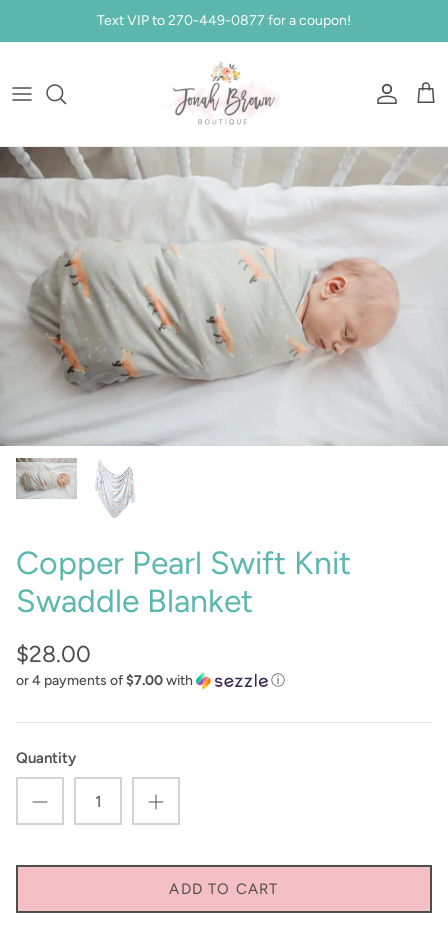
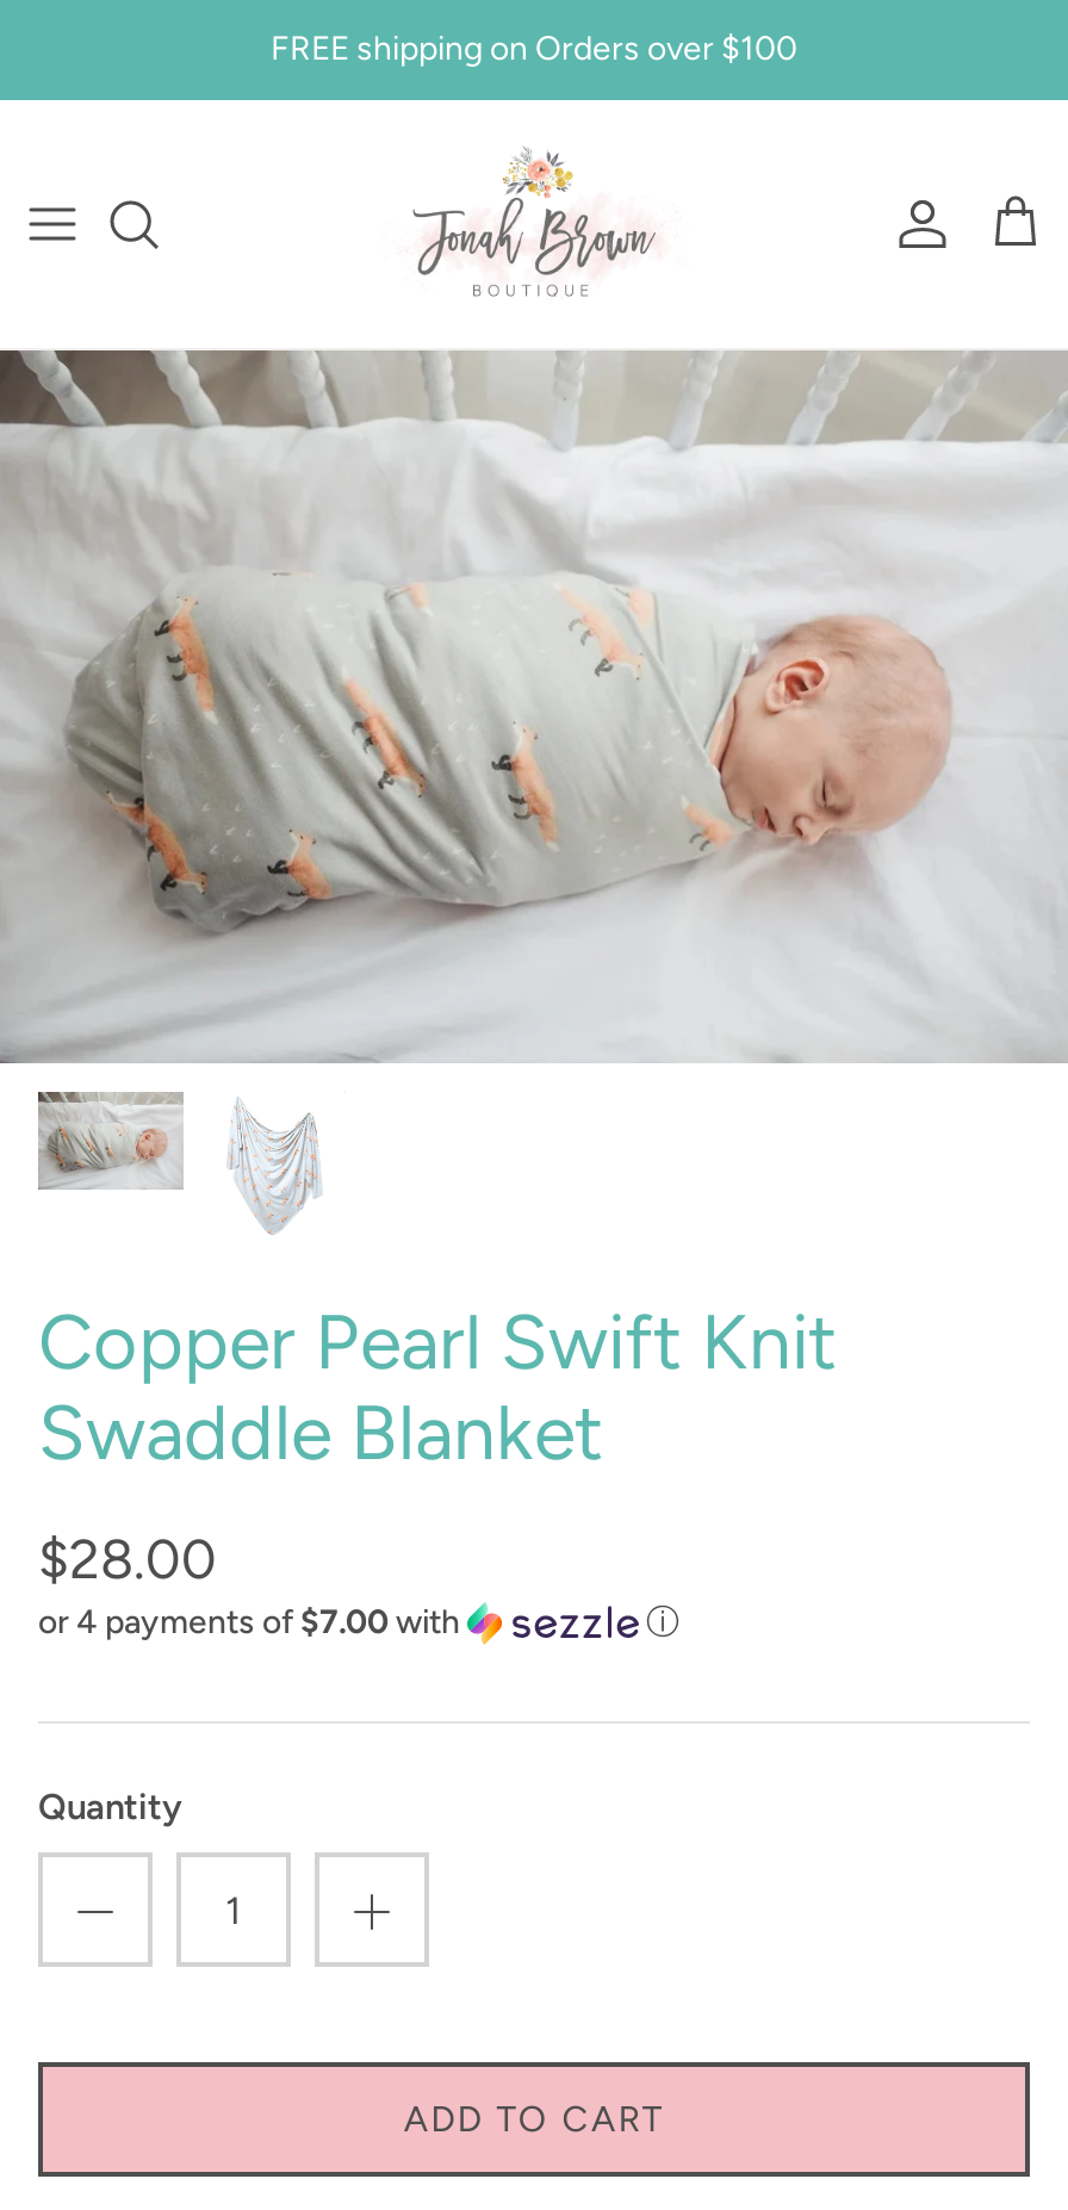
[97,12,351,29] Text VIP to 270-449-0877 for a coupon! -> [271,29,797,69] FREE shipping on Orders over $100

